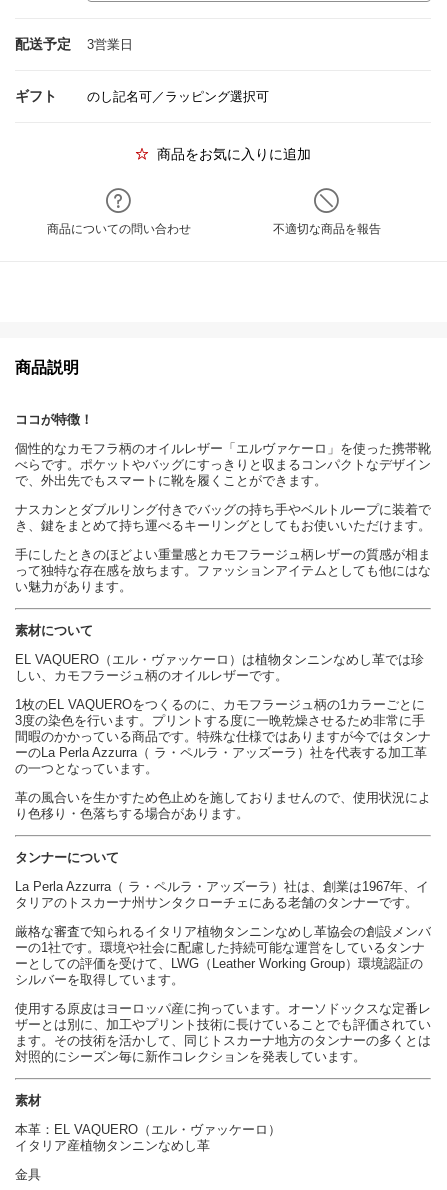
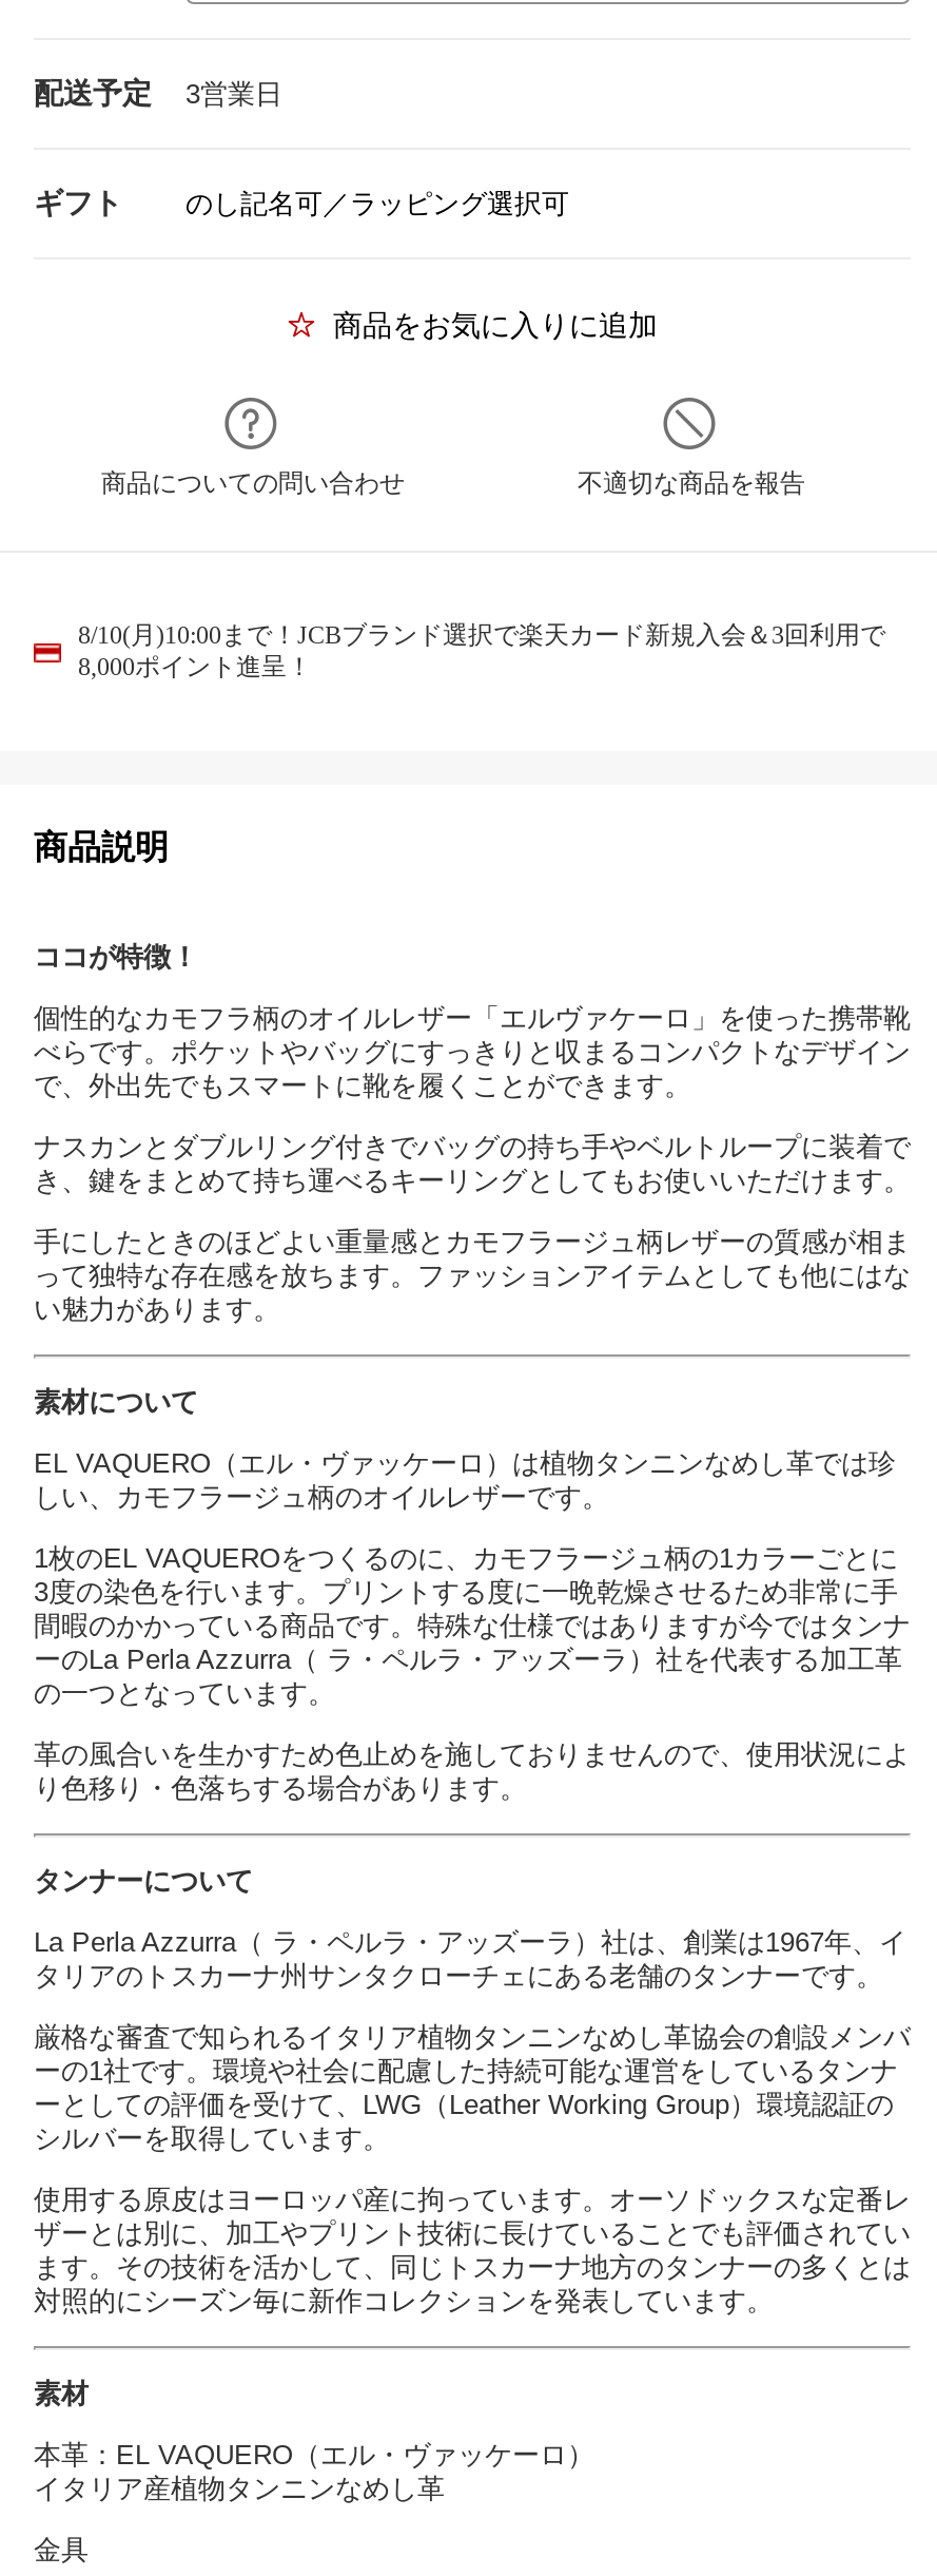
none -> [78,620,885,681] 8/10(月)10:00まで！JCBブランド選択で楽天カード新規入会＆3回利用で | 8,000ポイント進呈！

